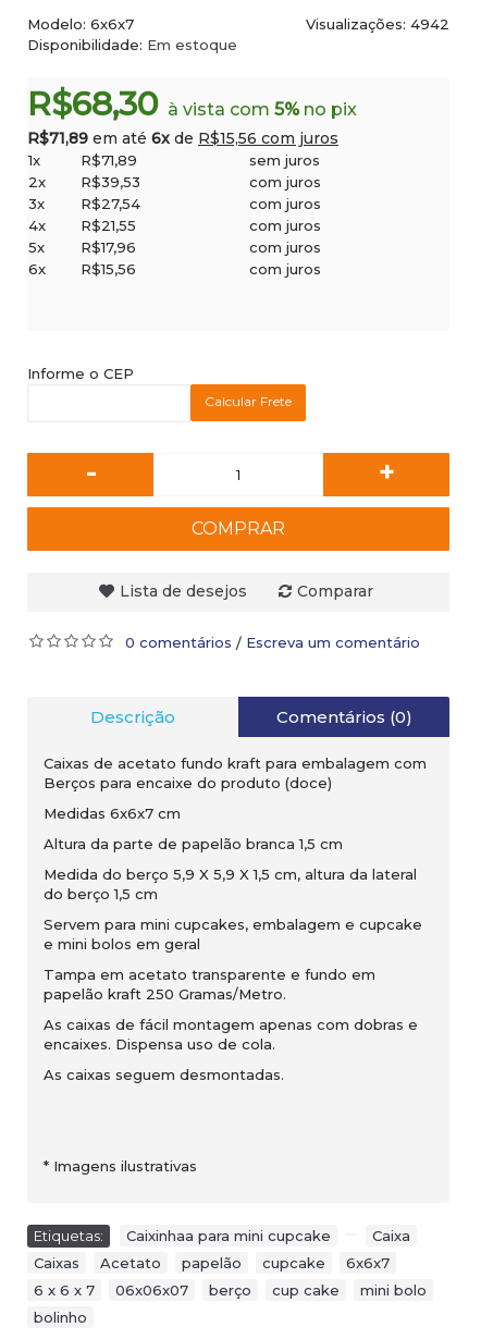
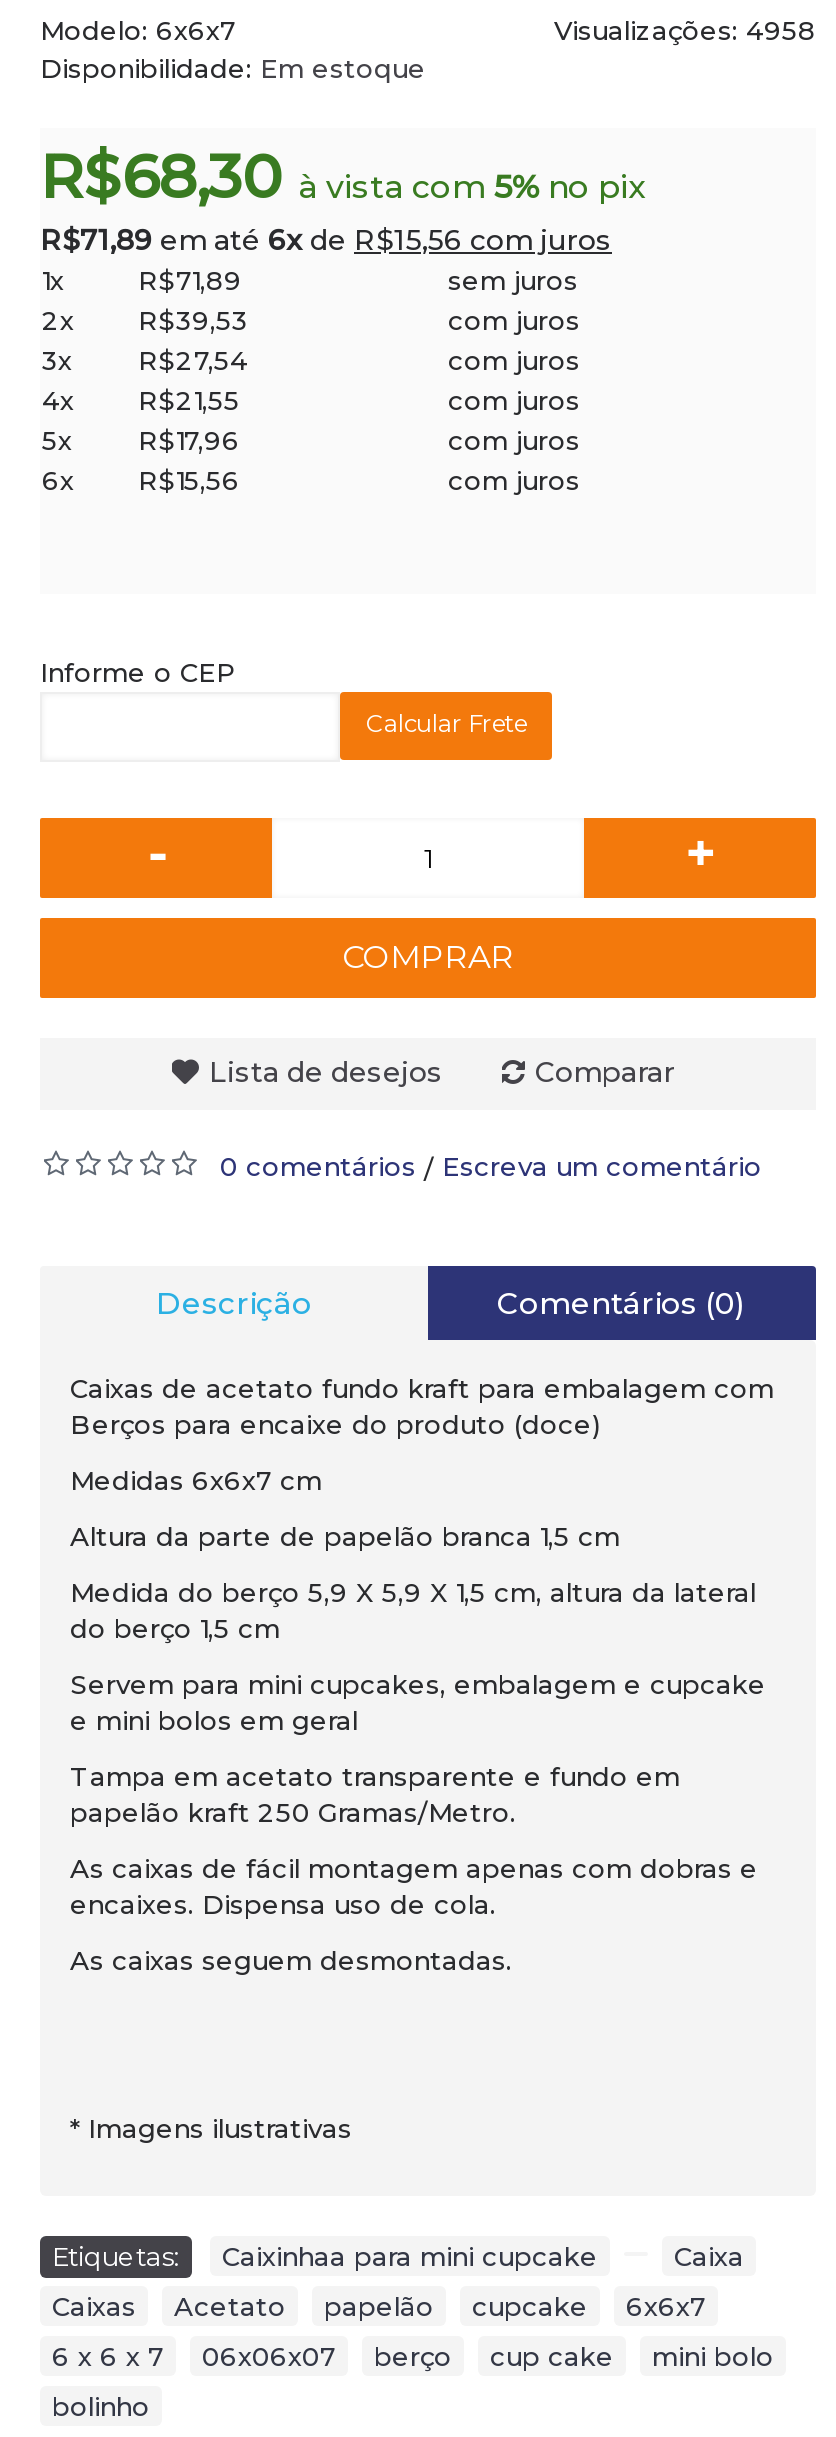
[306,15,449,32] Visualizações: 4942 -> [554,13,816,45] Visualizações: 4958

